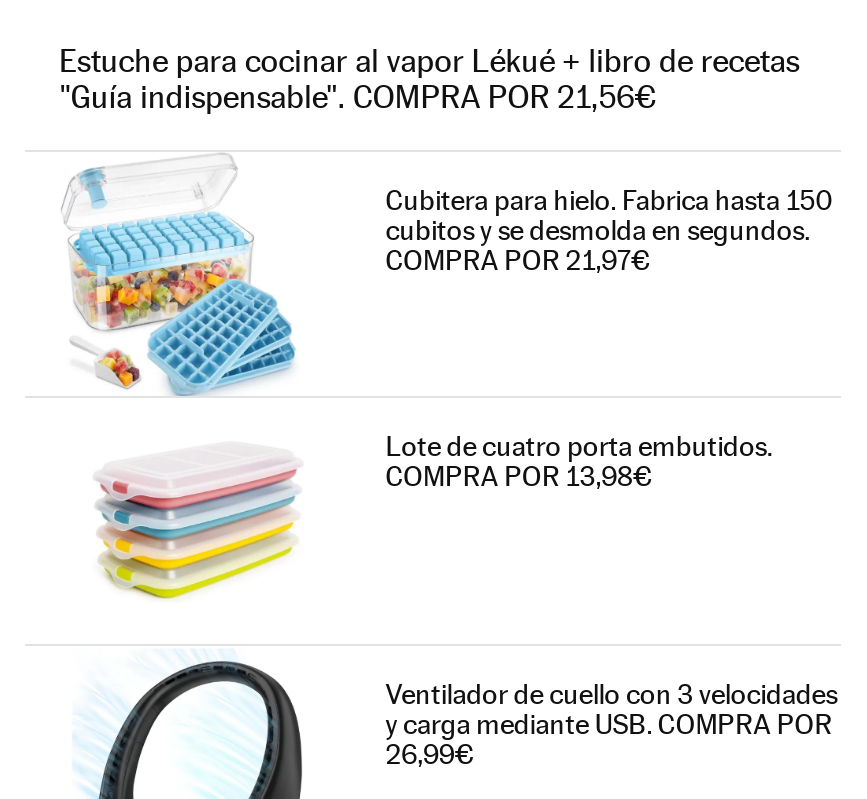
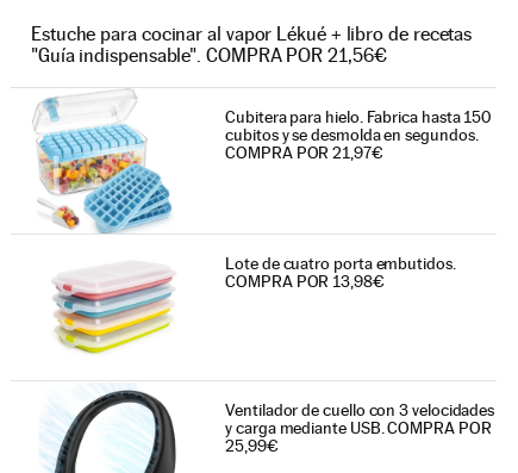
[385,738,474,770] 26,99€ -> [225,436,278,455] 25,99€

